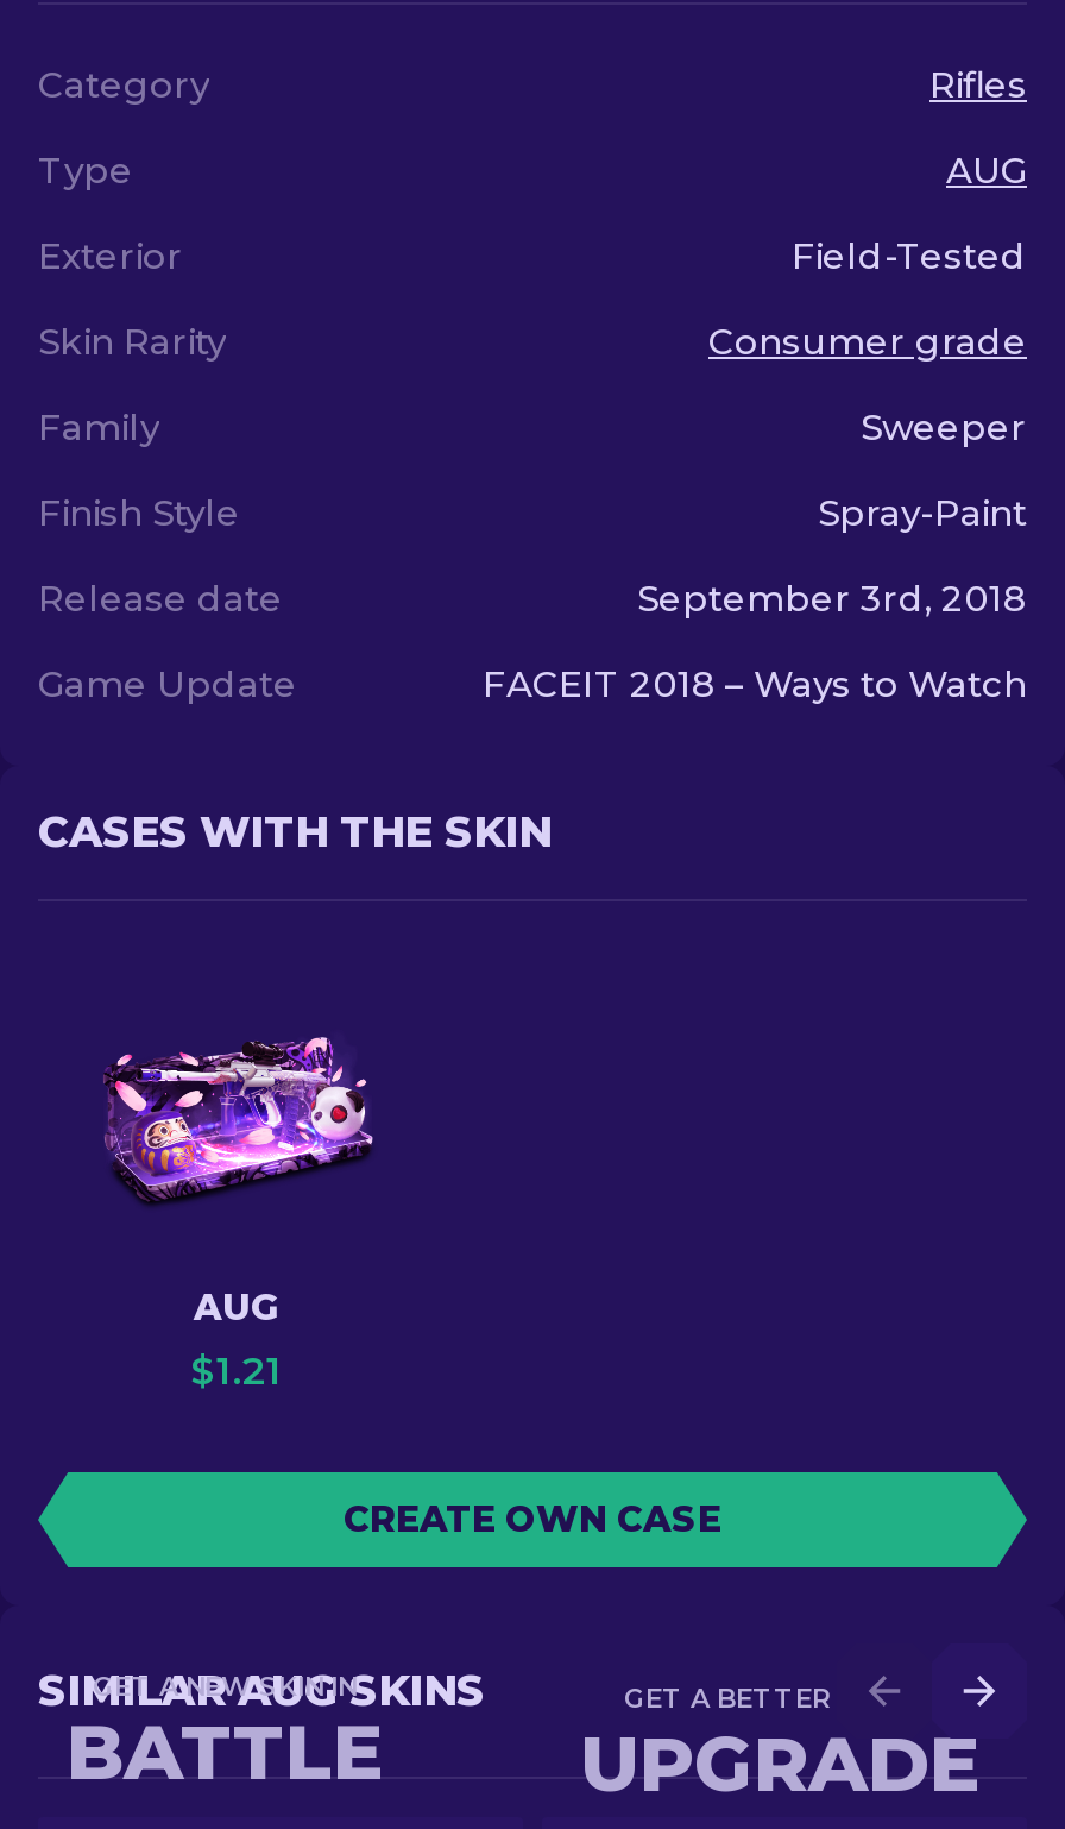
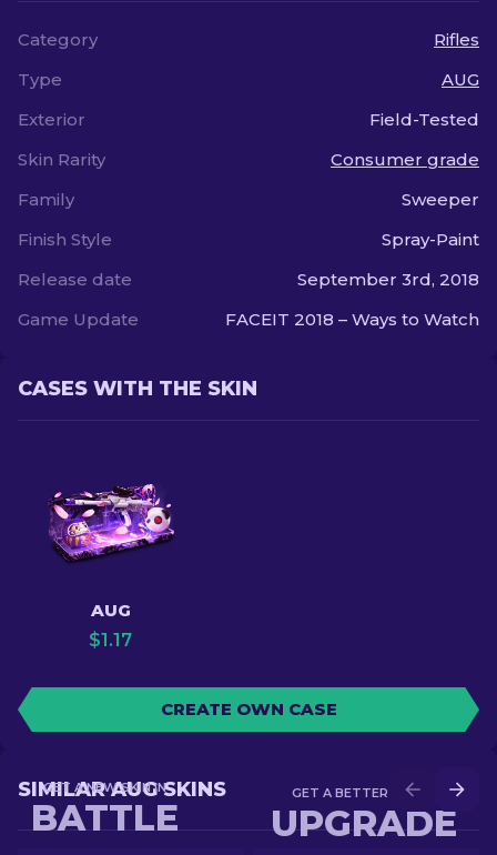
[190,1349,283,1394] $1.21 -> [89,630,132,651] $1.17

